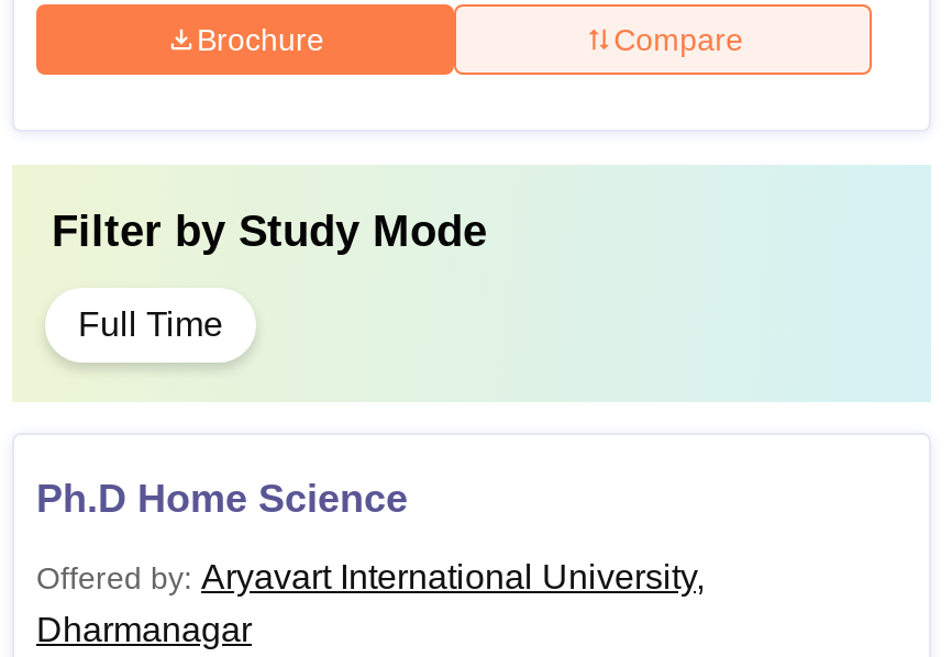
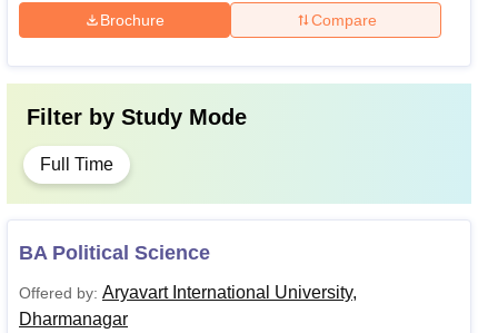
[36,477,408,521] Ph.D Home Science -> [19,242,210,264] BA Political Science

